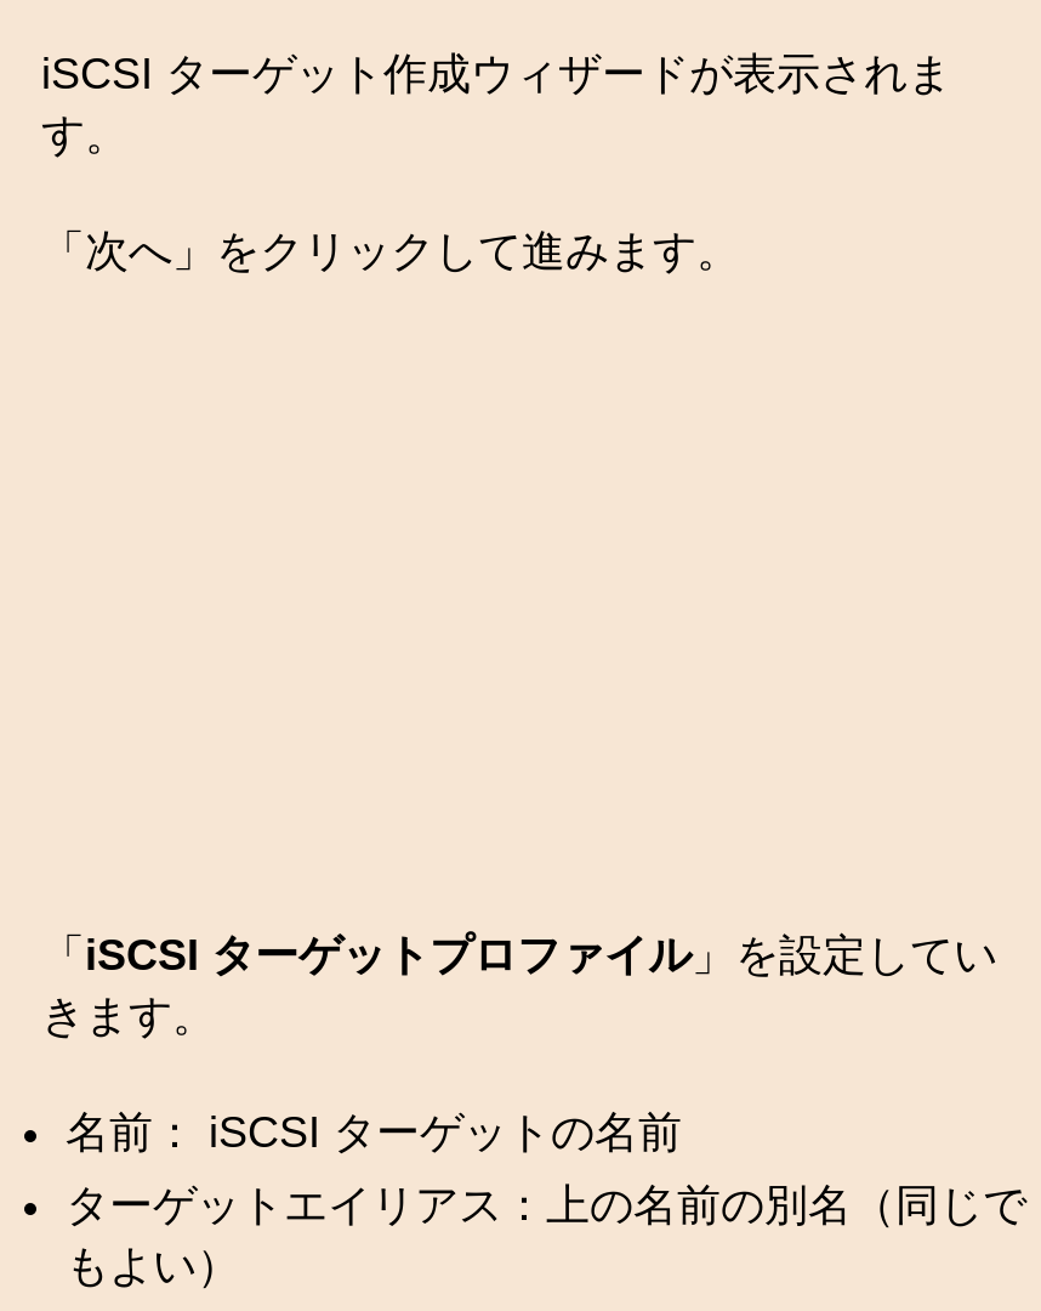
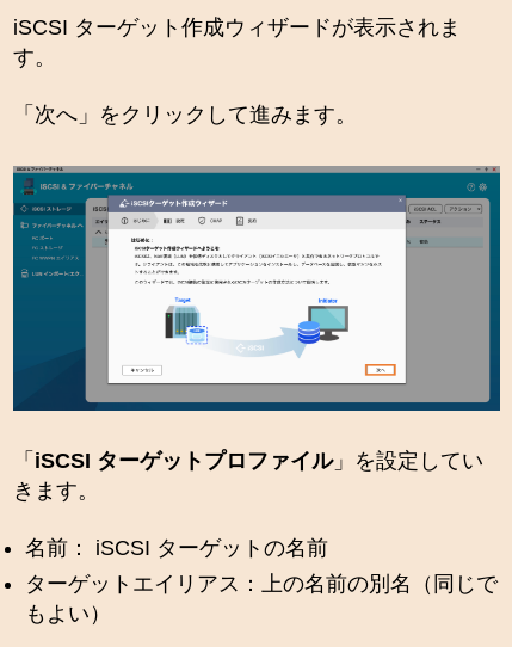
none -> [12,165,501,412] [image]

